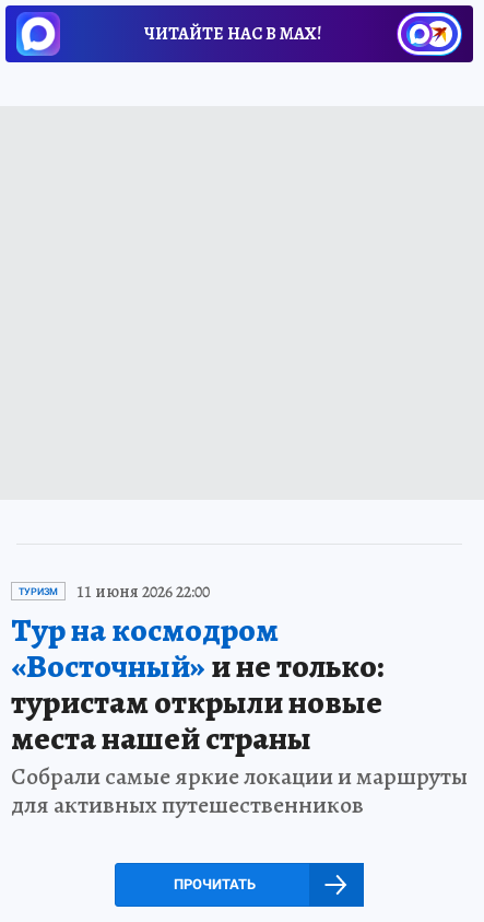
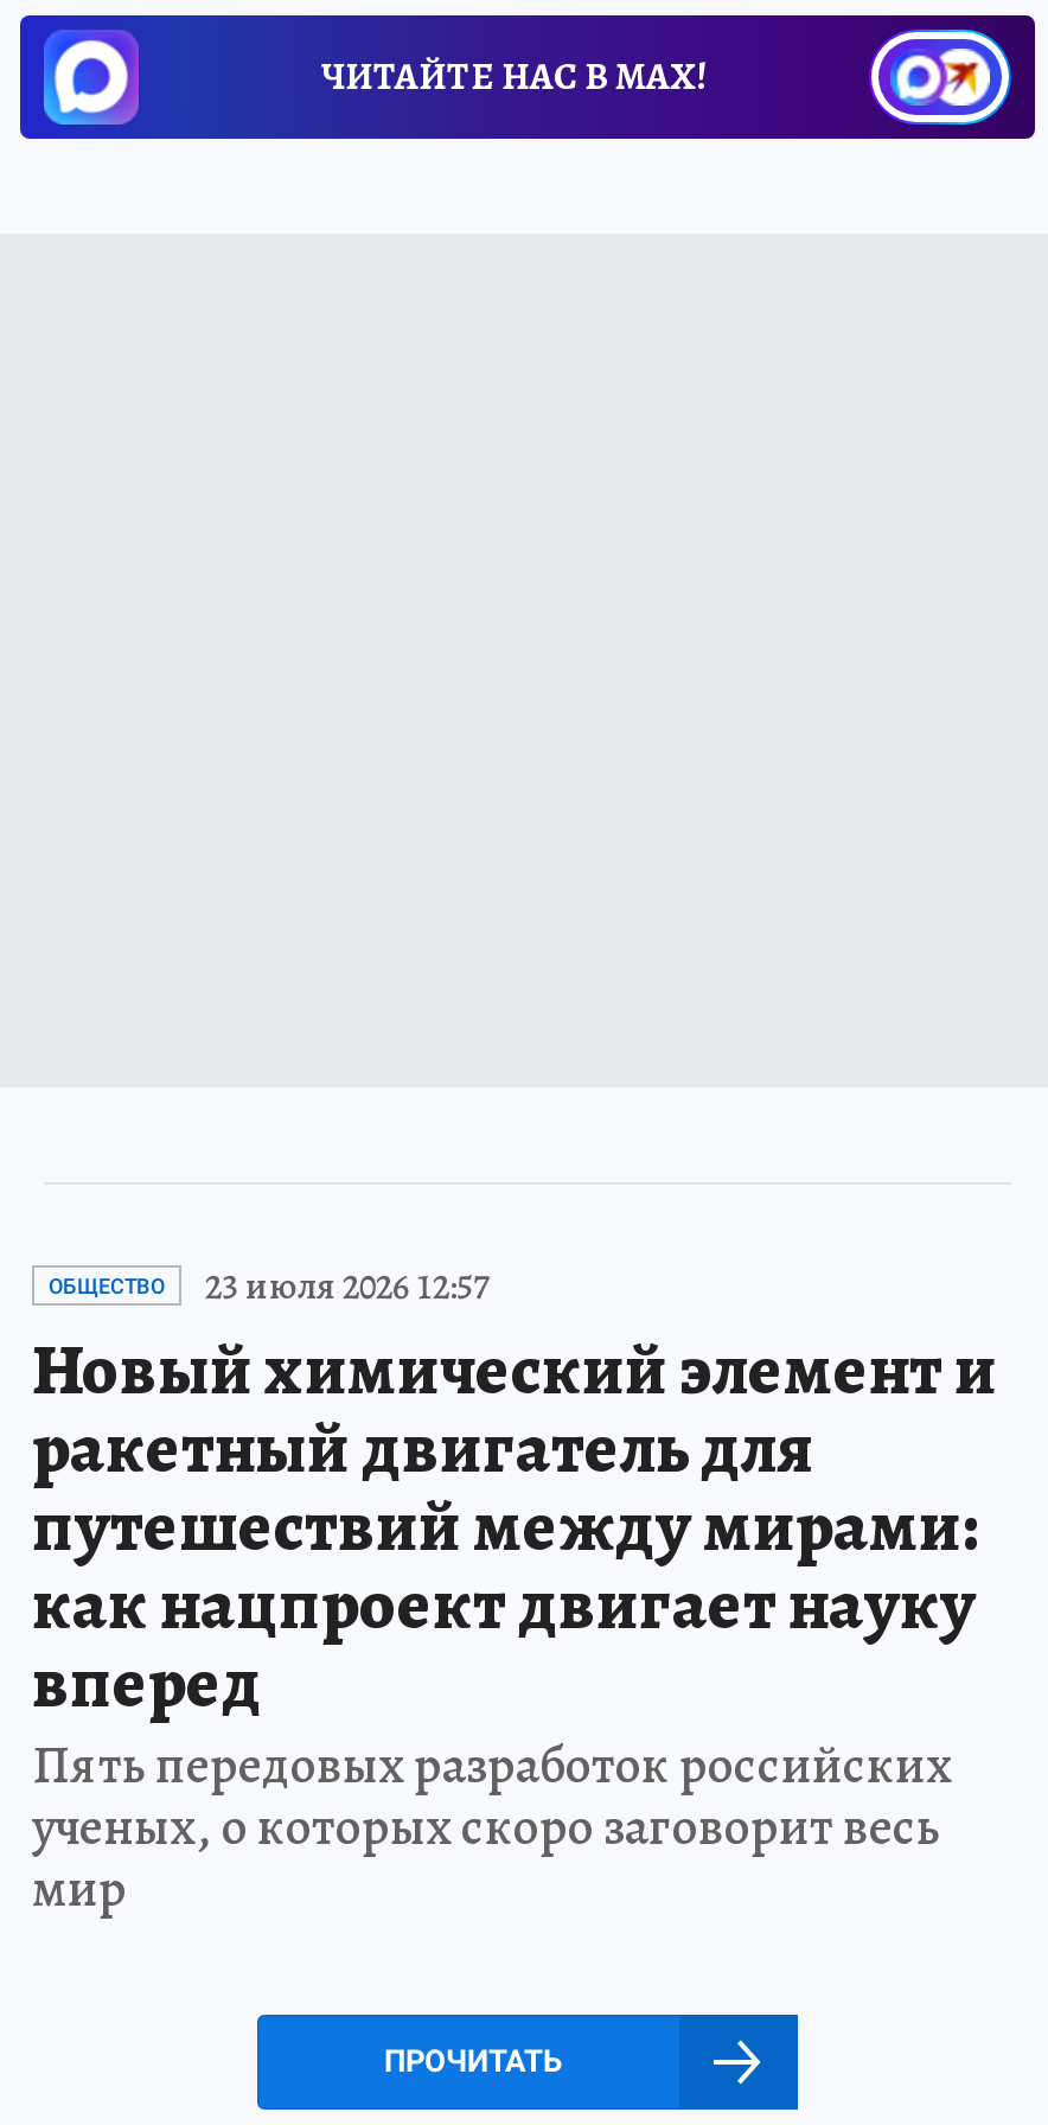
[11,579,468,821] ТУРИЗМ | 11 июня 2026 22:00 | Тур на космодром | «Восточный»и не только: | туристам открыли новые | места нашей страны | Собрали самые яркие локации и маршруты | для активных путешественников -> [32,1260,997,1924] ОБЩЕСТВО | 23 июля 2026 12:57 | Новый химический элемент и | ракетный двигатель для | путешествий между мирами: | как нацпроект двигает науку | вперед | Пять передовых разработок российских | ученых, о которых скоро заговорит весь | мир

